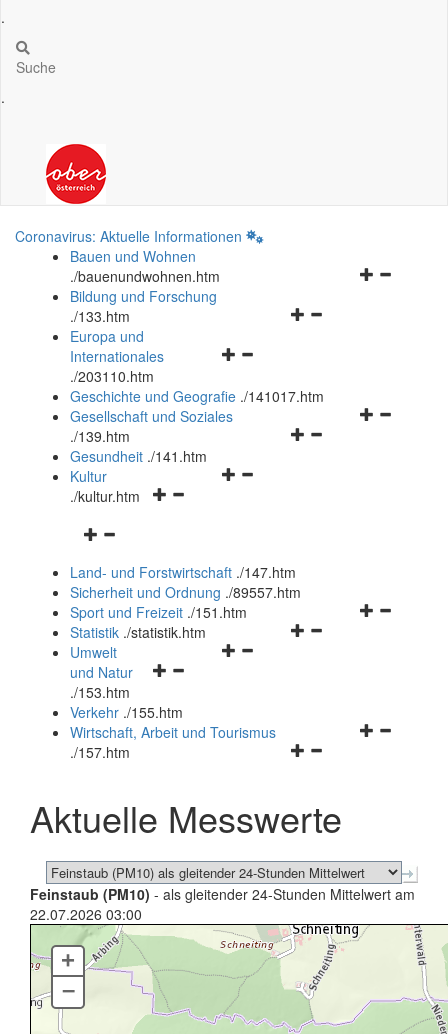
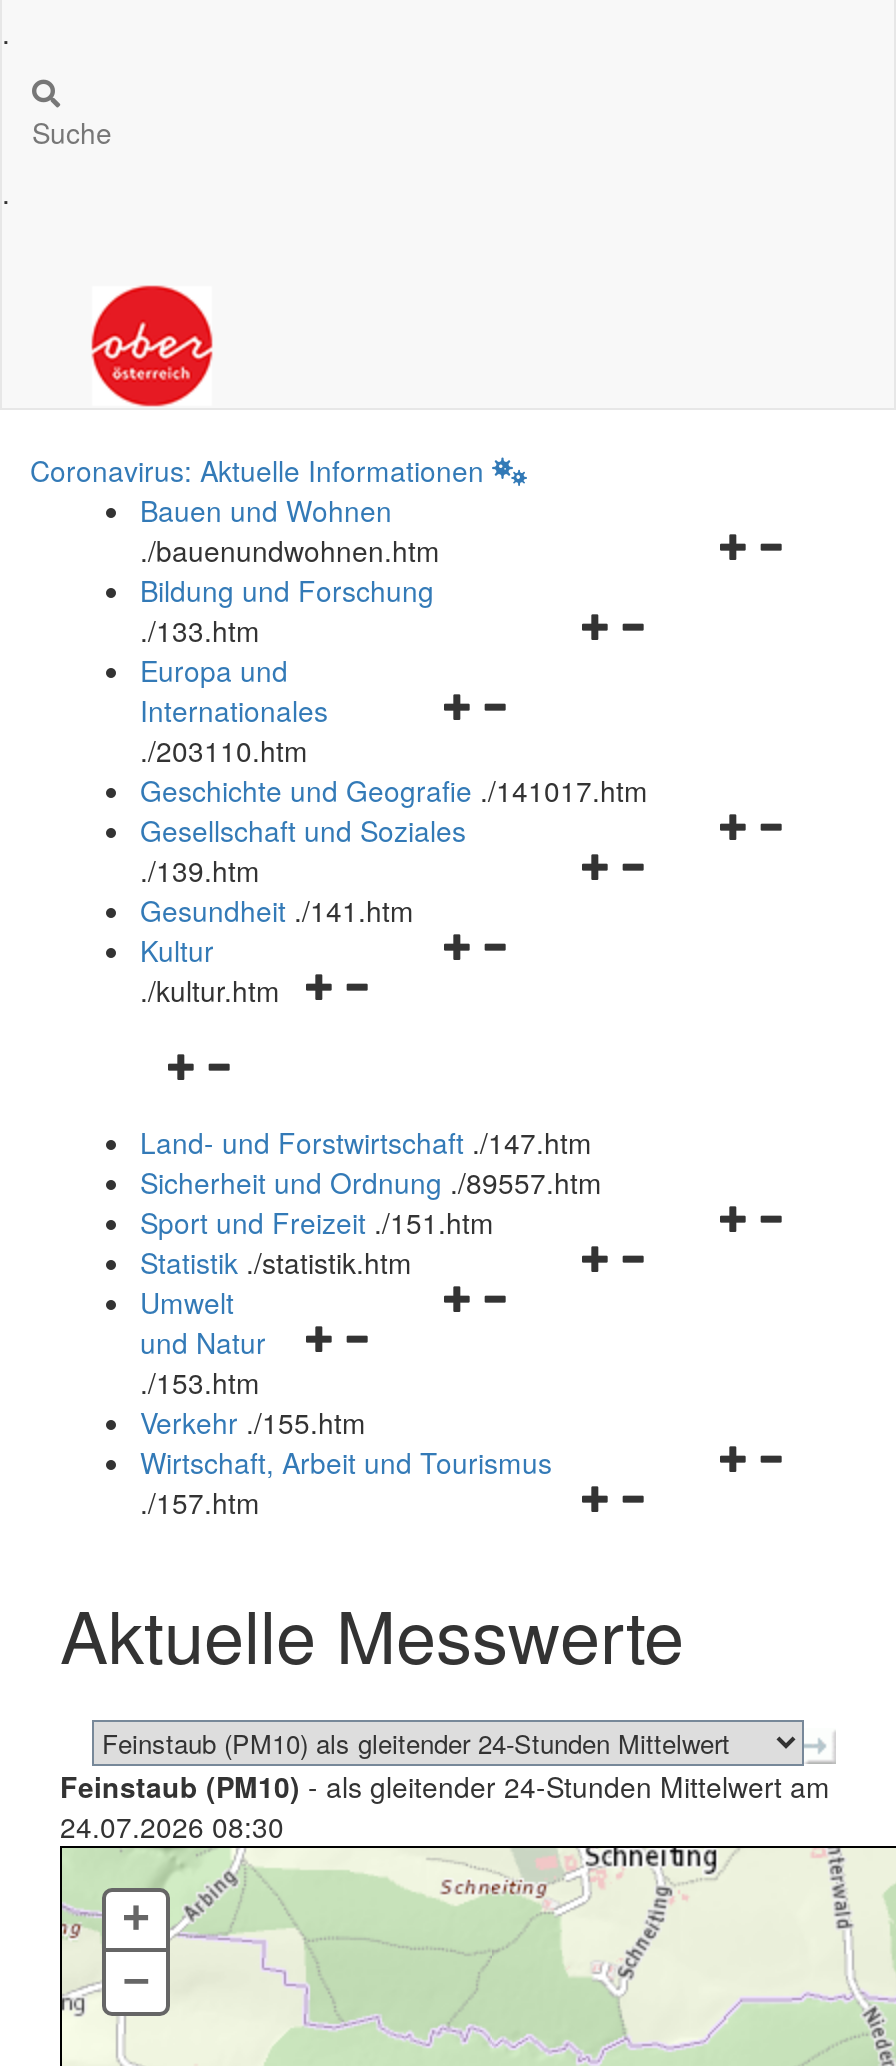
[30,904,142,924] 22.07.2026 03:00 -> [60,1806,284,1846] 24.07.2026 08:30

